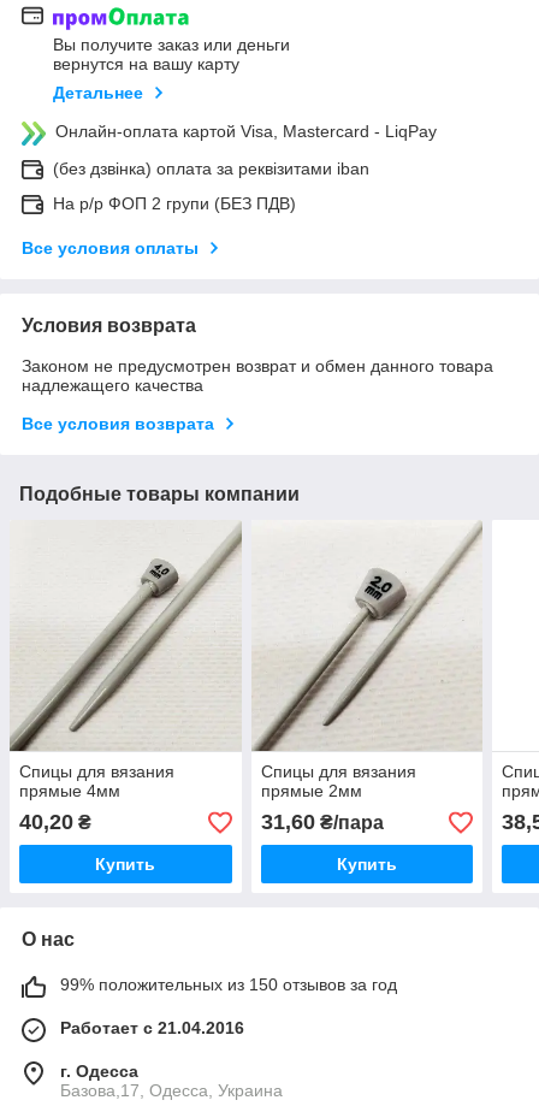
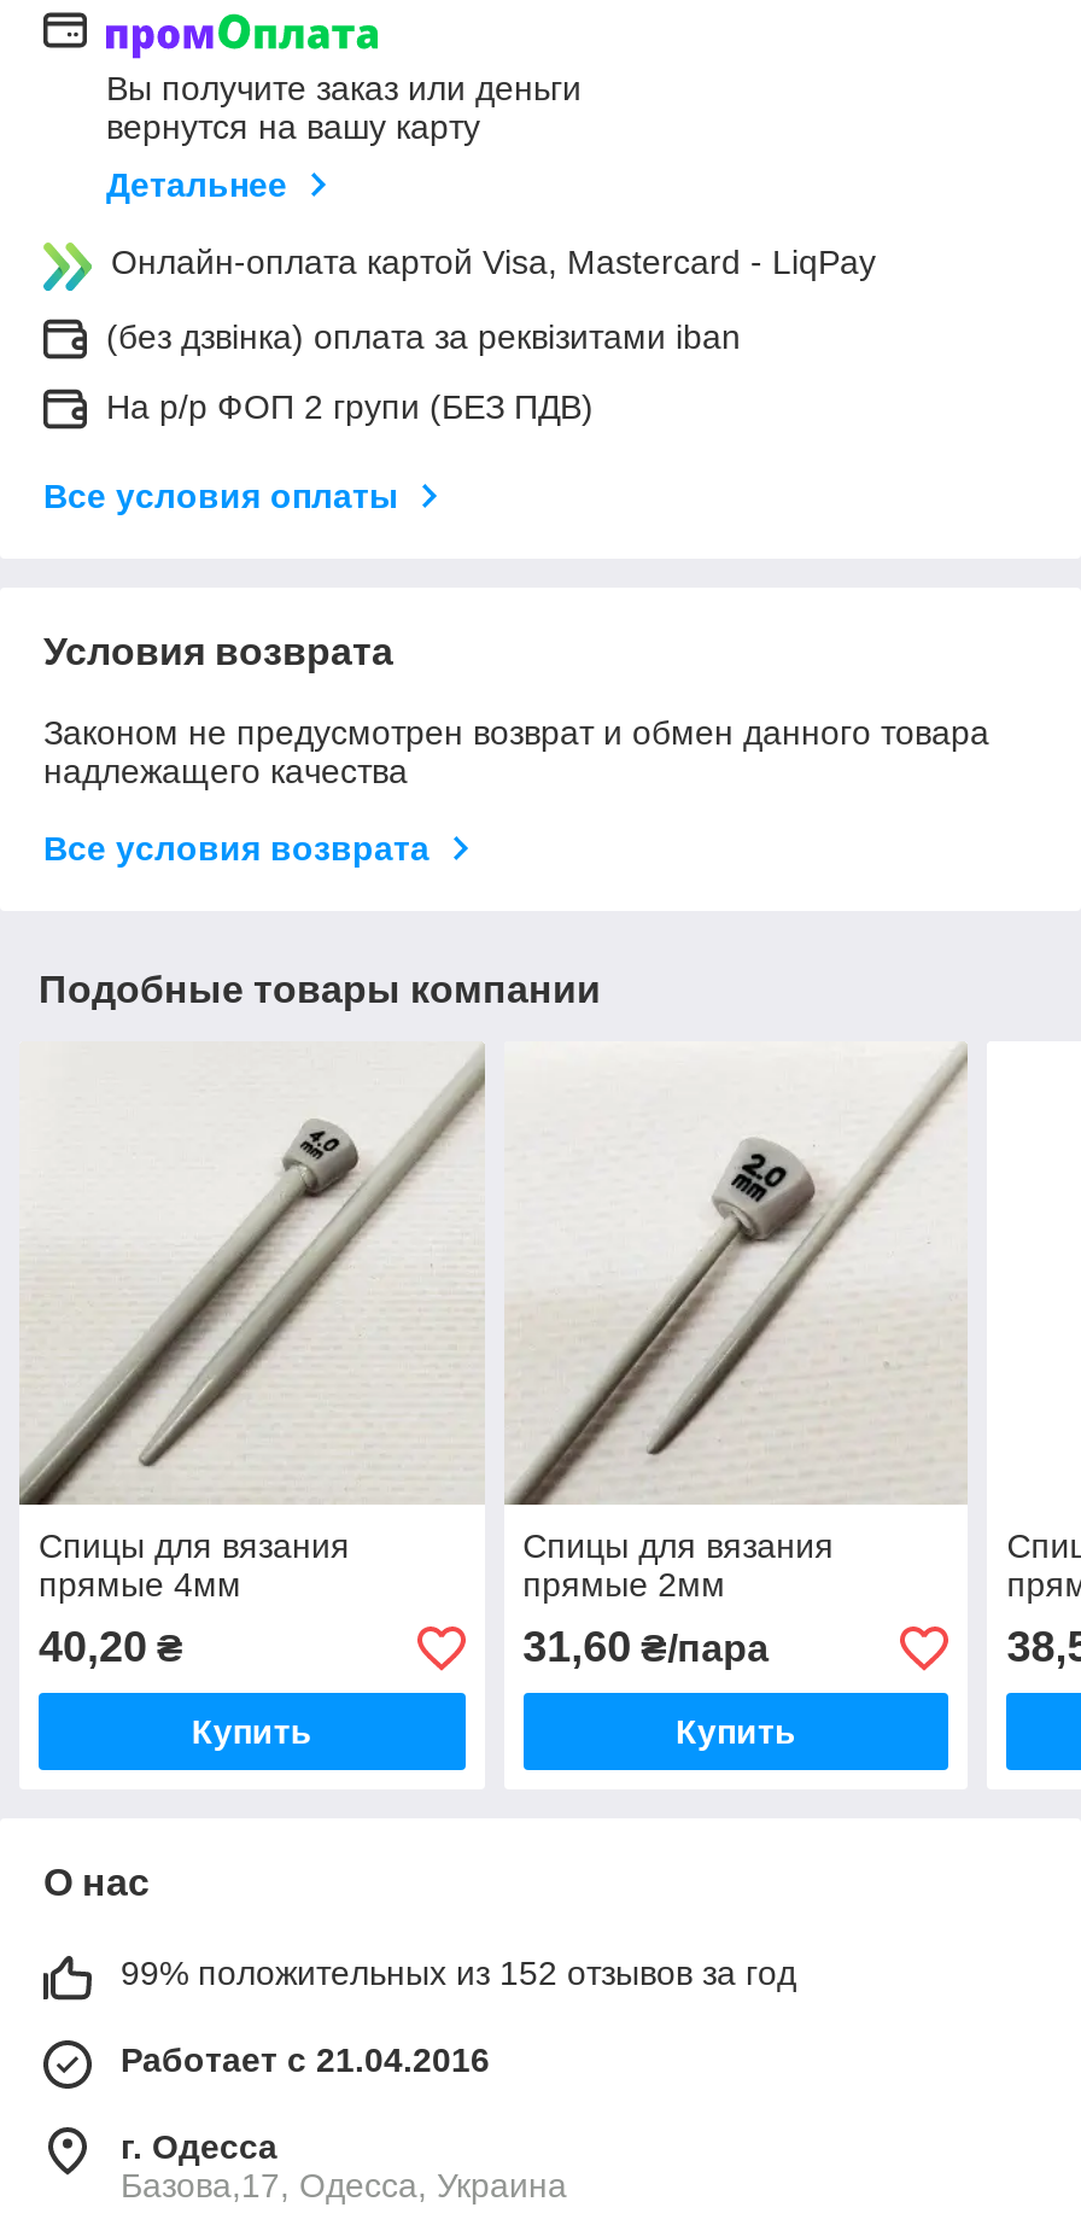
[60,975,397,995] 99% положительных из 150 отзывов за год -> [121,1954,796,1993] 99% положительных из 152 отзывов за год

